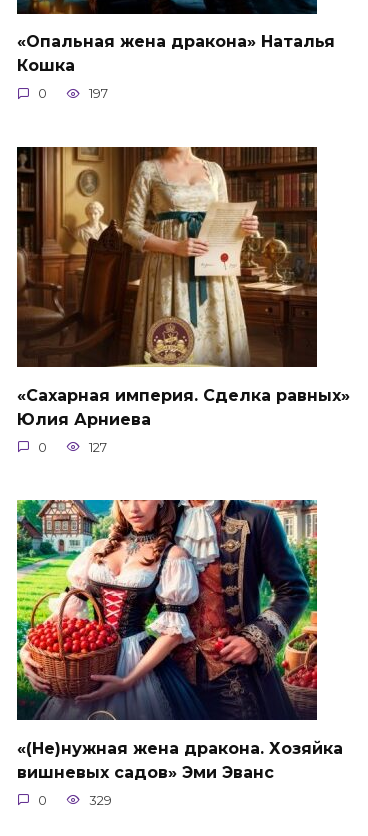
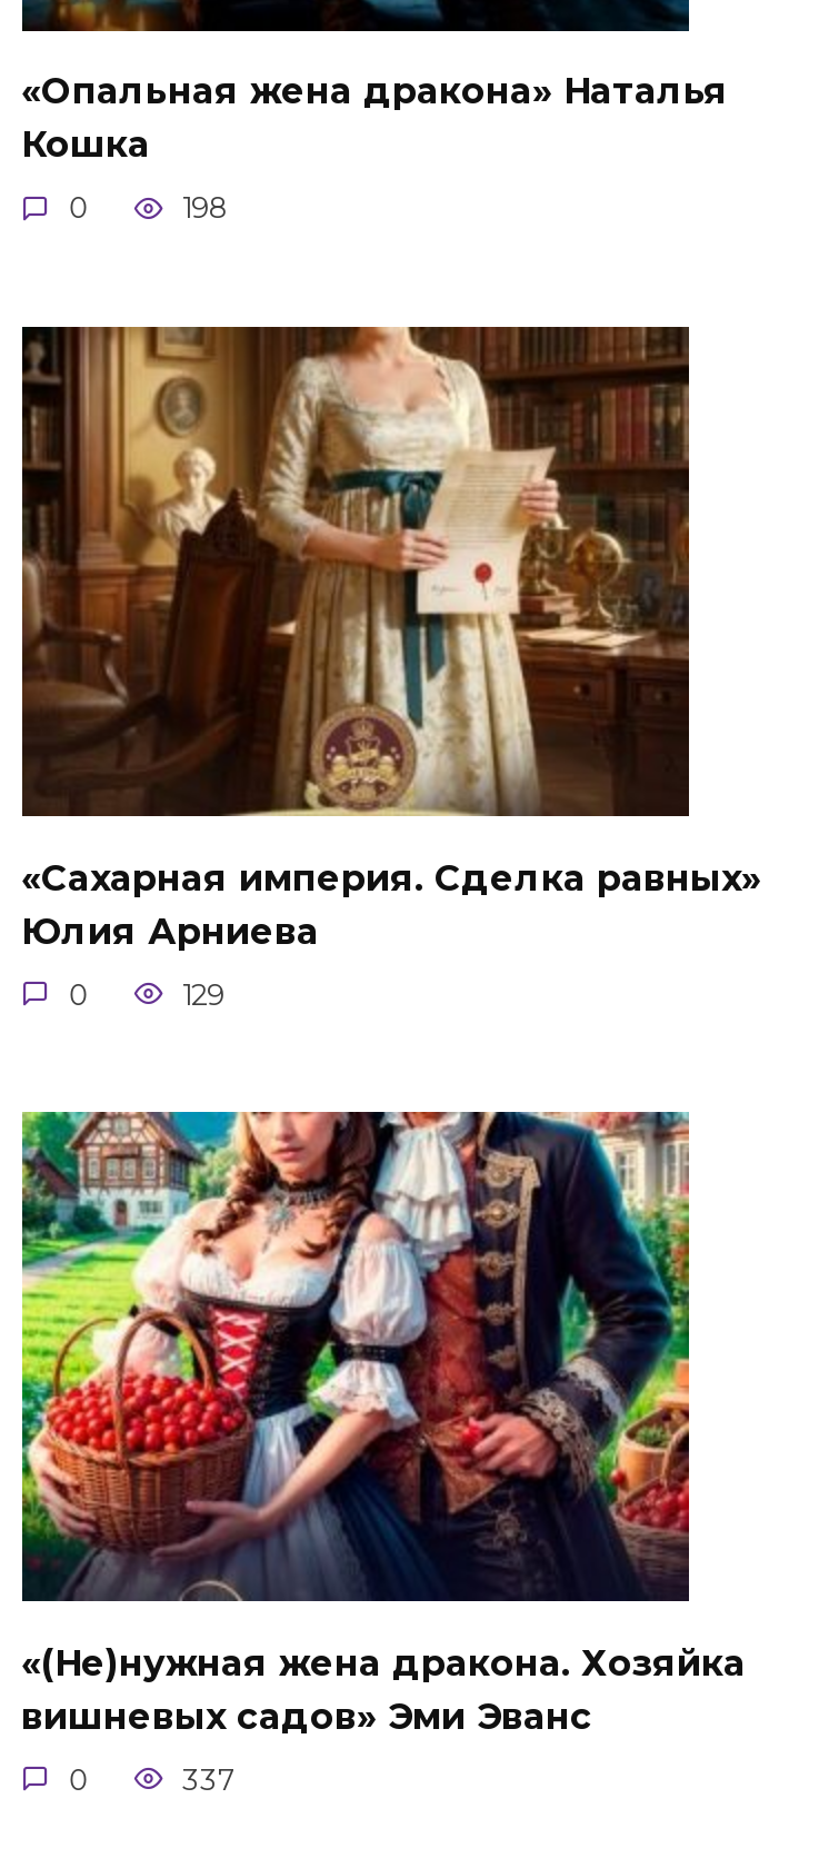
[89,86,108,101] 197 -> [182,192,229,225] 198
[89,440,107,455] 127 -> [182,978,224,1011] 129
[89,793,112,808] 329 -> [182,1763,233,1796] 337

